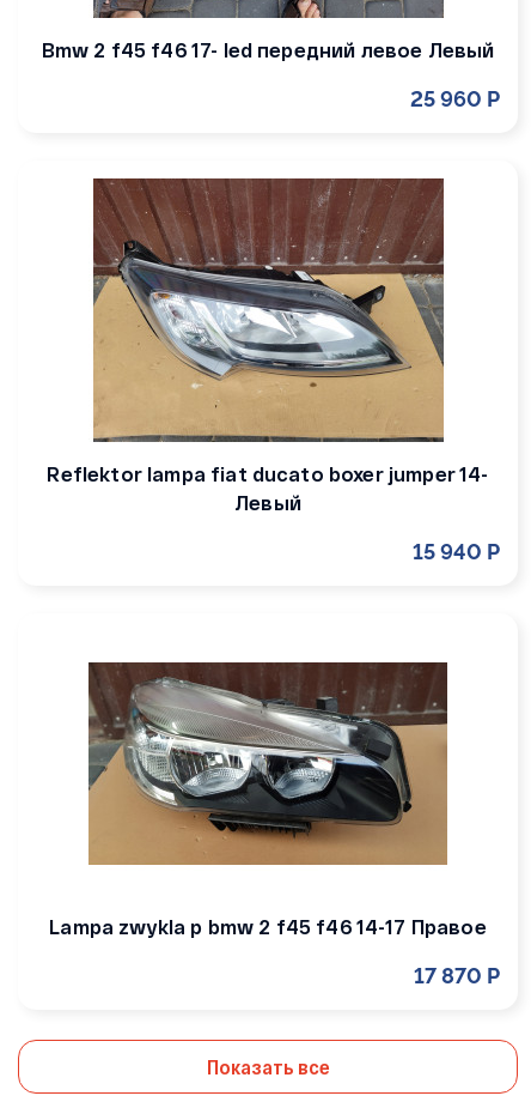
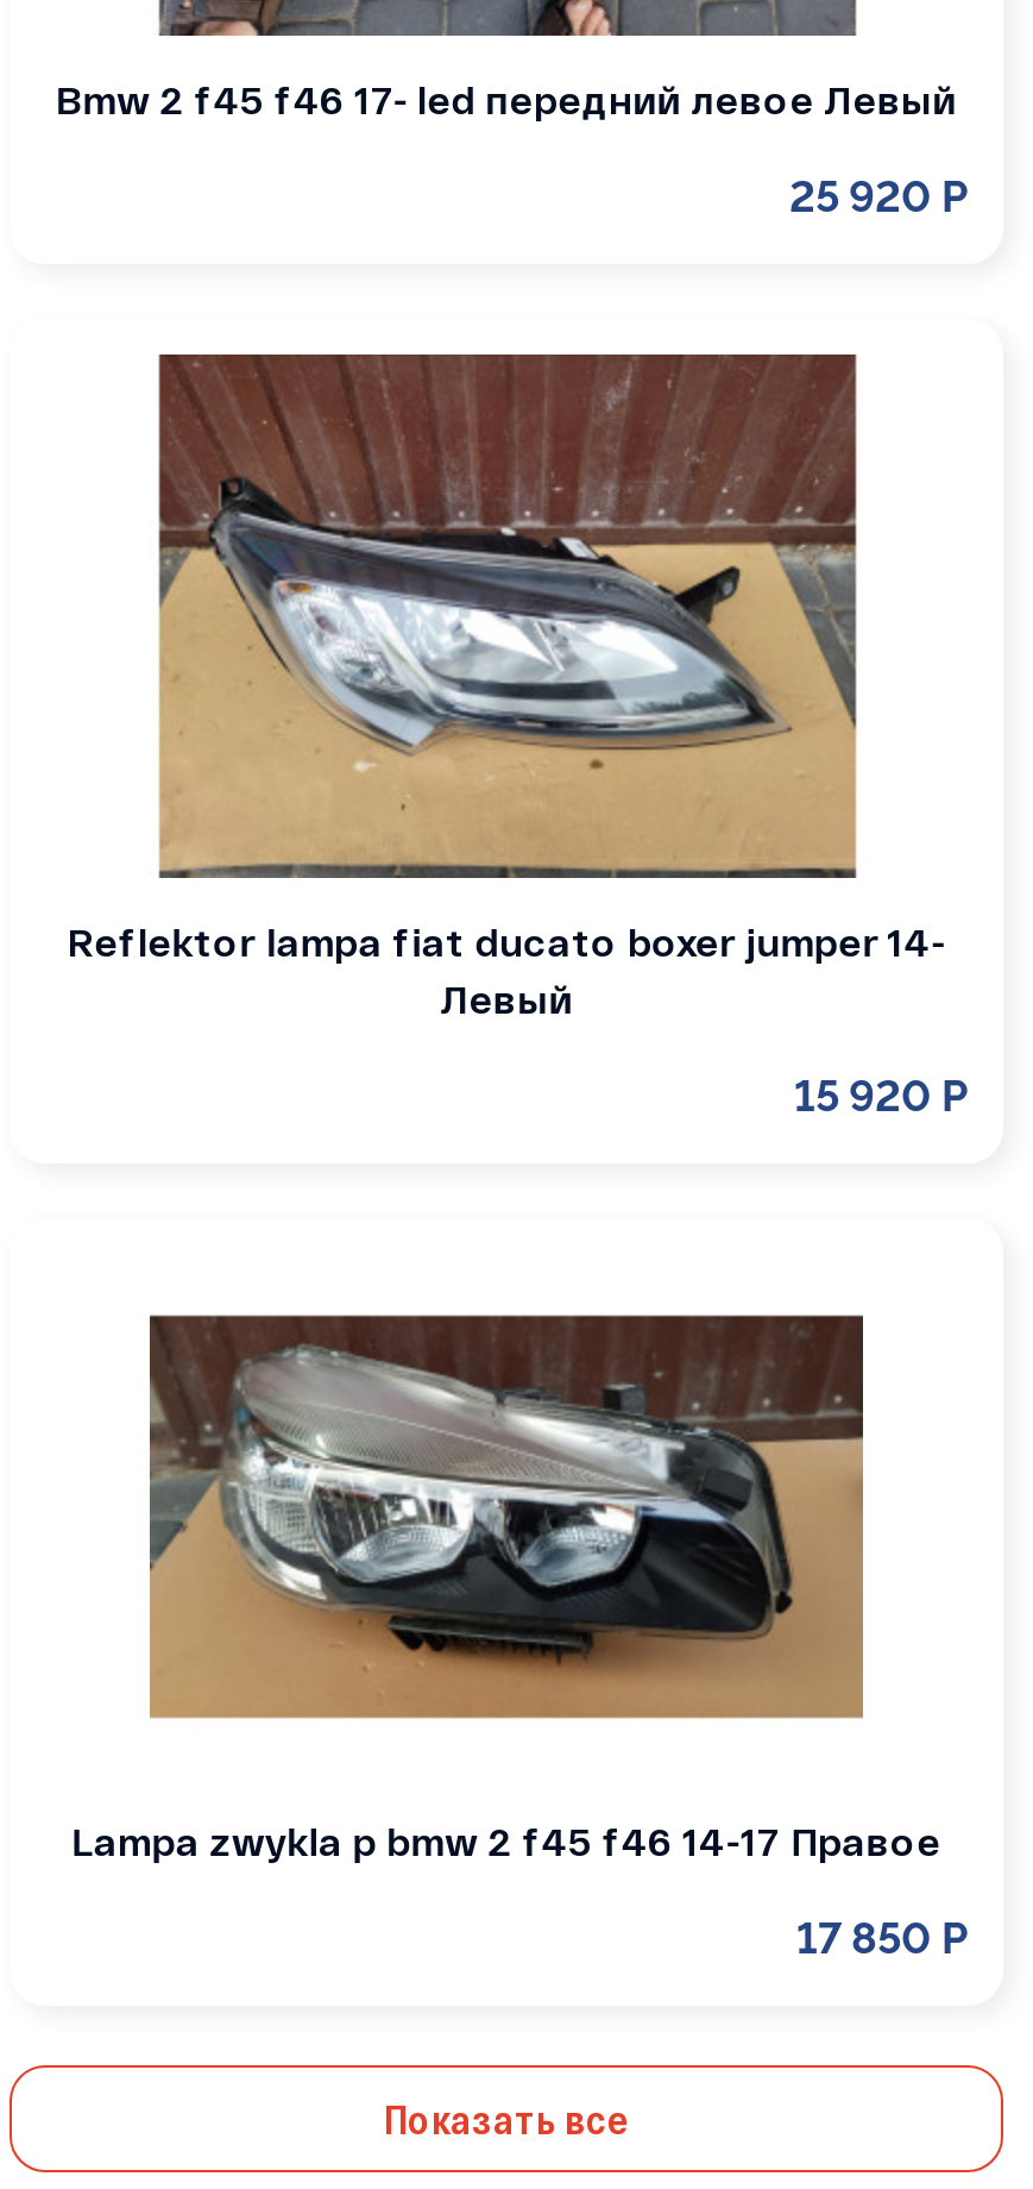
[410,86,500,111] 25 960 Р -> [789,170,968,220] 25 920 Р
[413,539,500,564] 15 940 Р -> [794,1070,968,1120] 15 920 Р
[414,963,500,988] 17 870 Р -> [796,1912,968,1962] 17 850 Р

